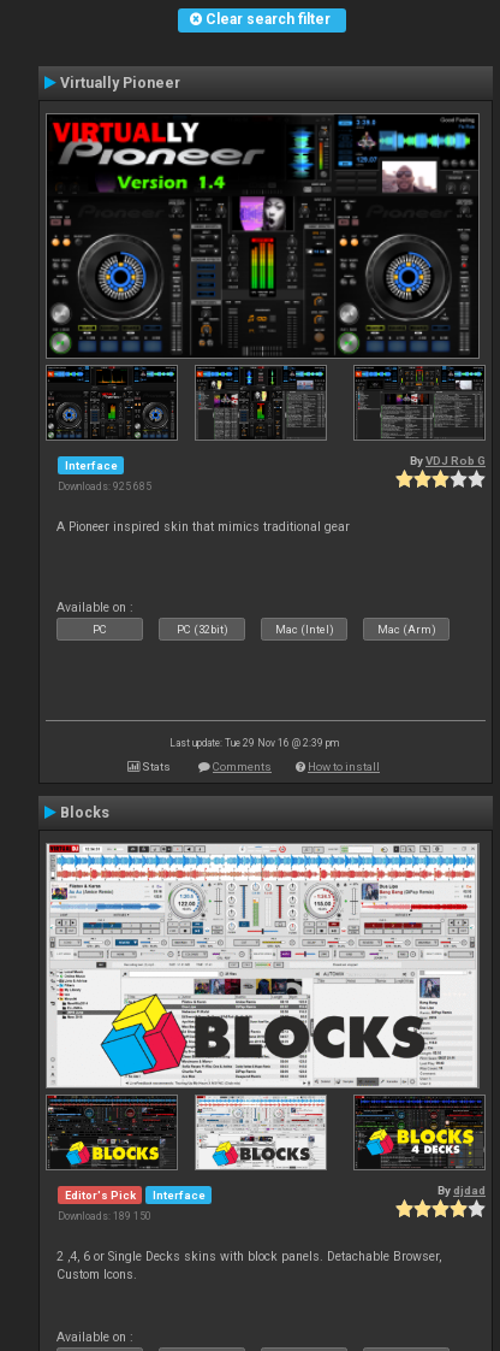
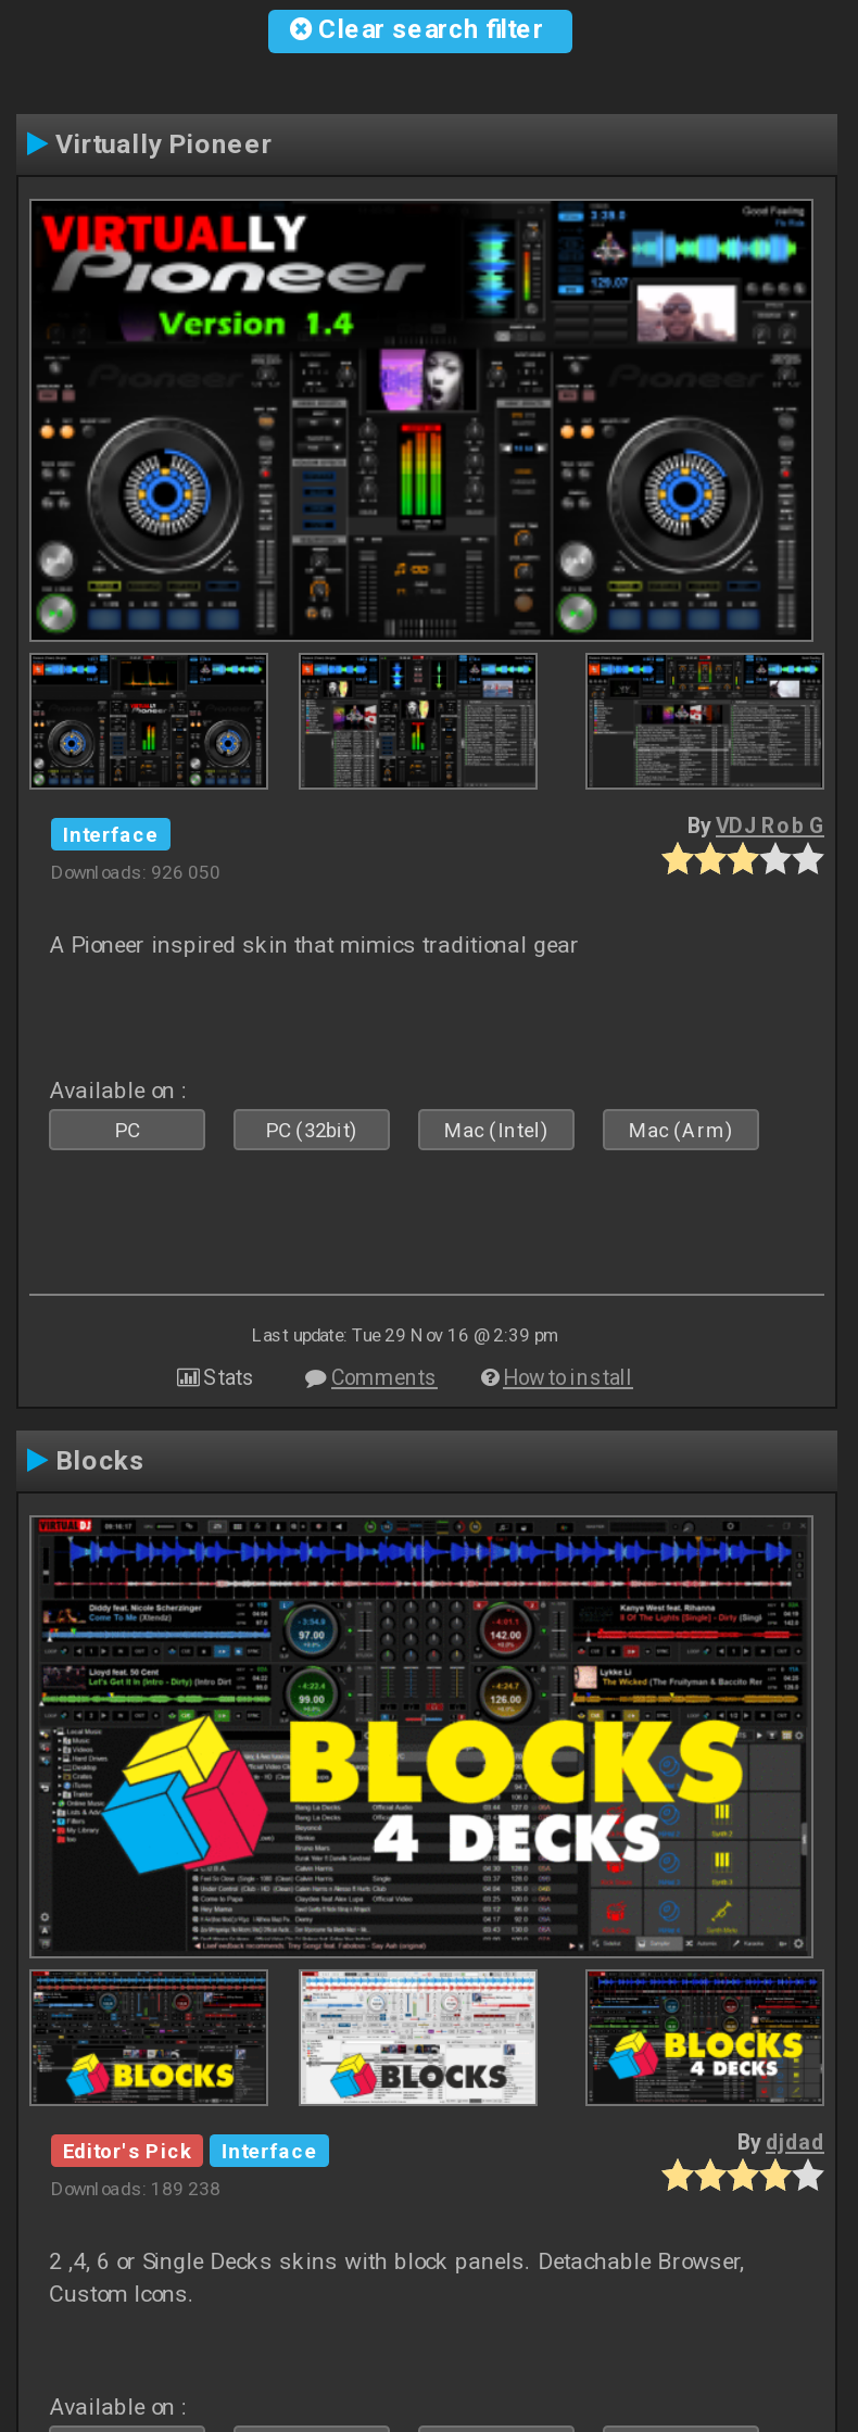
[58,481,151,493] Downloads: 925 685 -> [51,862,220,884] Downloads: 926 050
[46,843,478,1089] [image] -> [31,1517,811,1956] [image]
[58,1211,151,1223] Downloads: 189 150 -> [51,2179,220,2201] Downloads: 189 238

